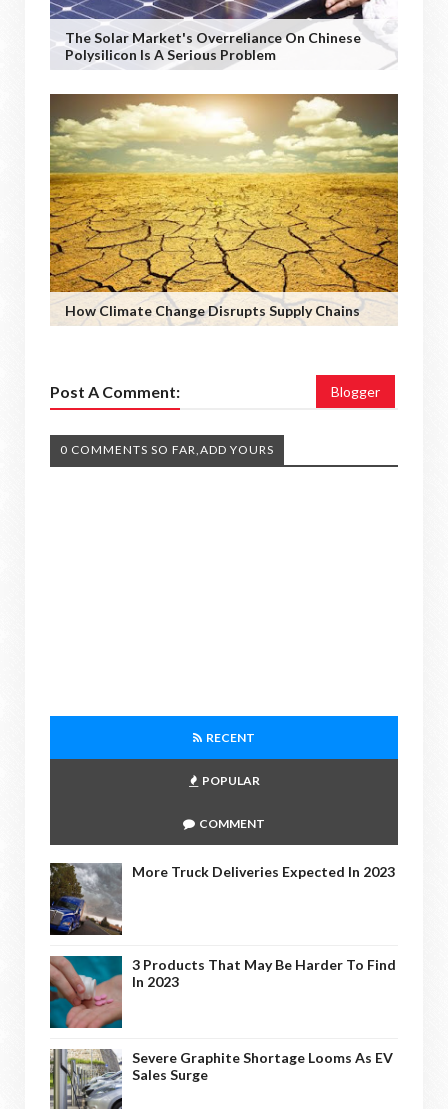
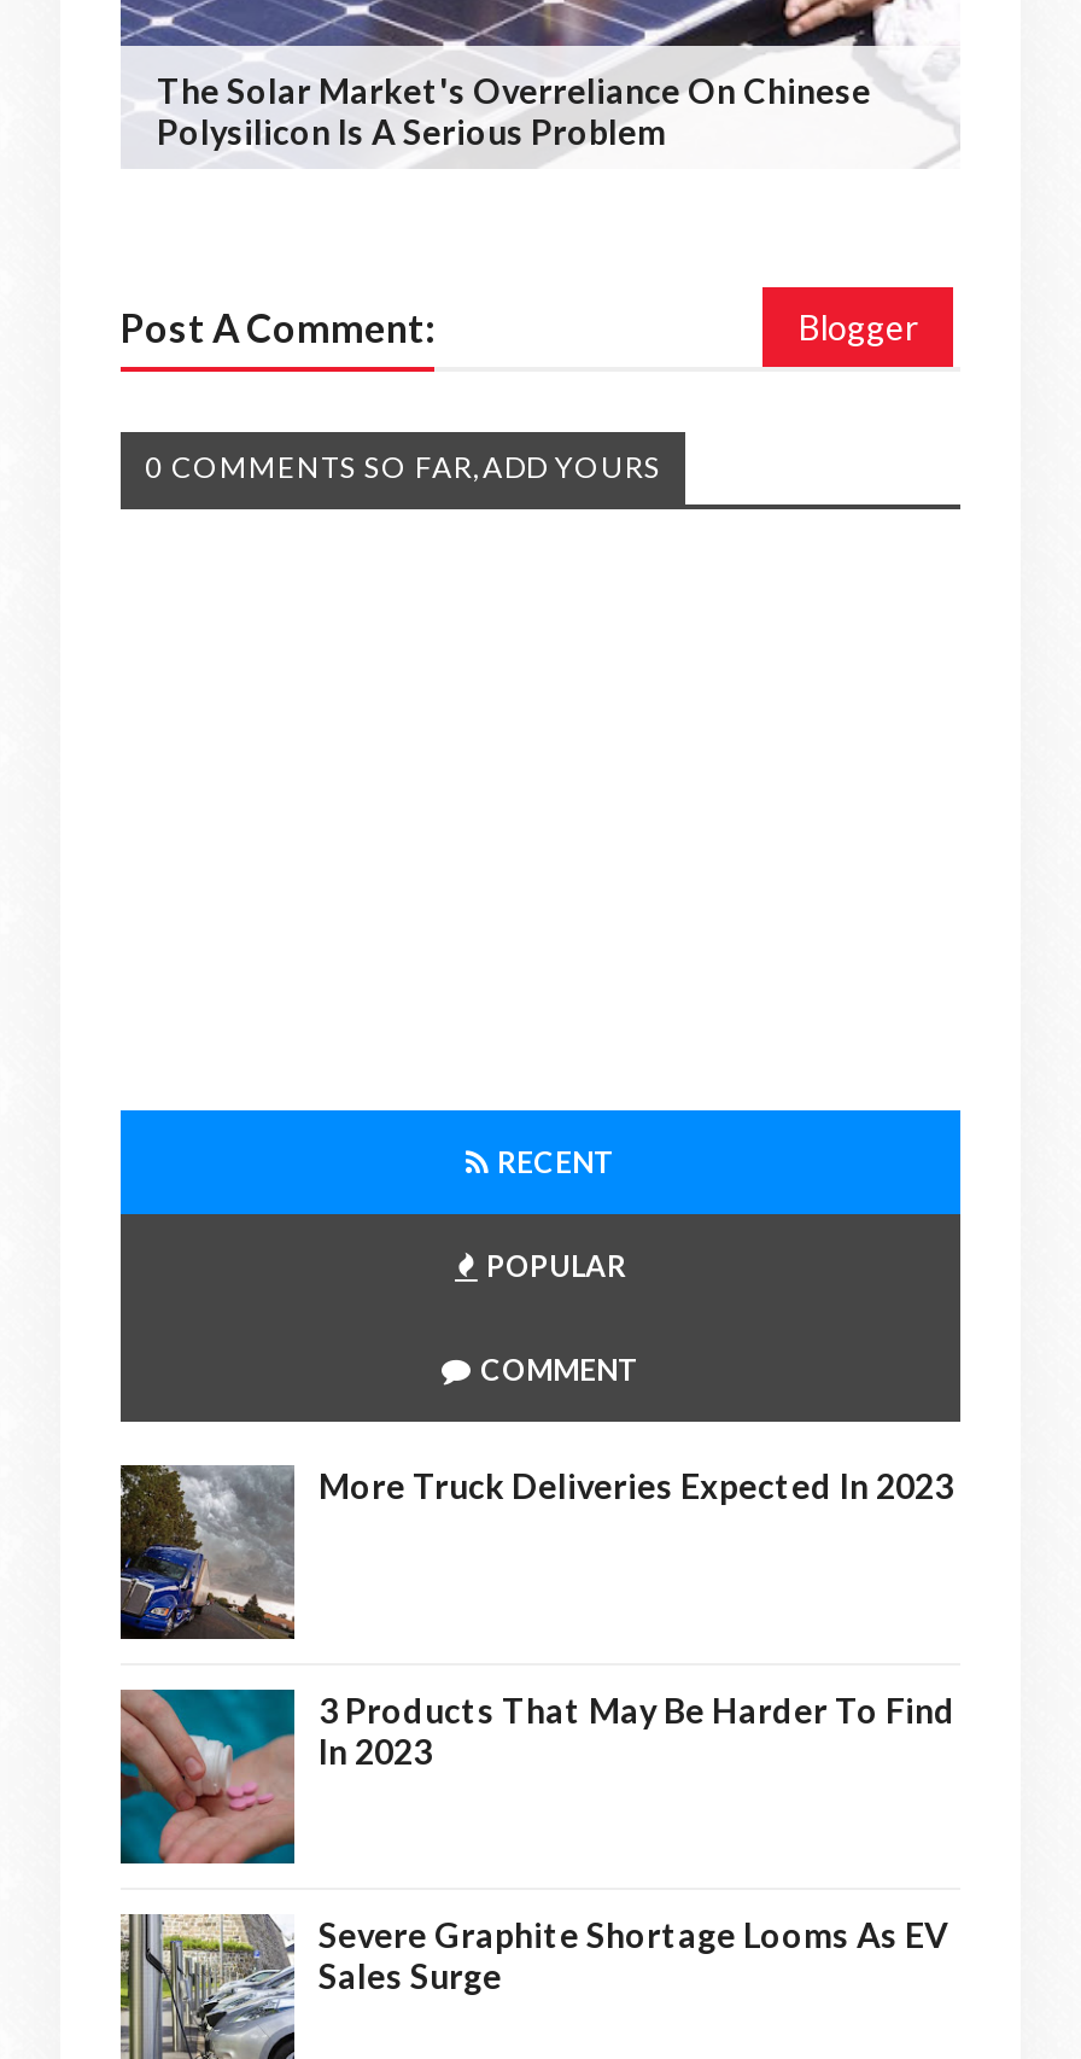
[49,93,399,325] [image] | How Climate Change Disrupts Supply Chains -> none

